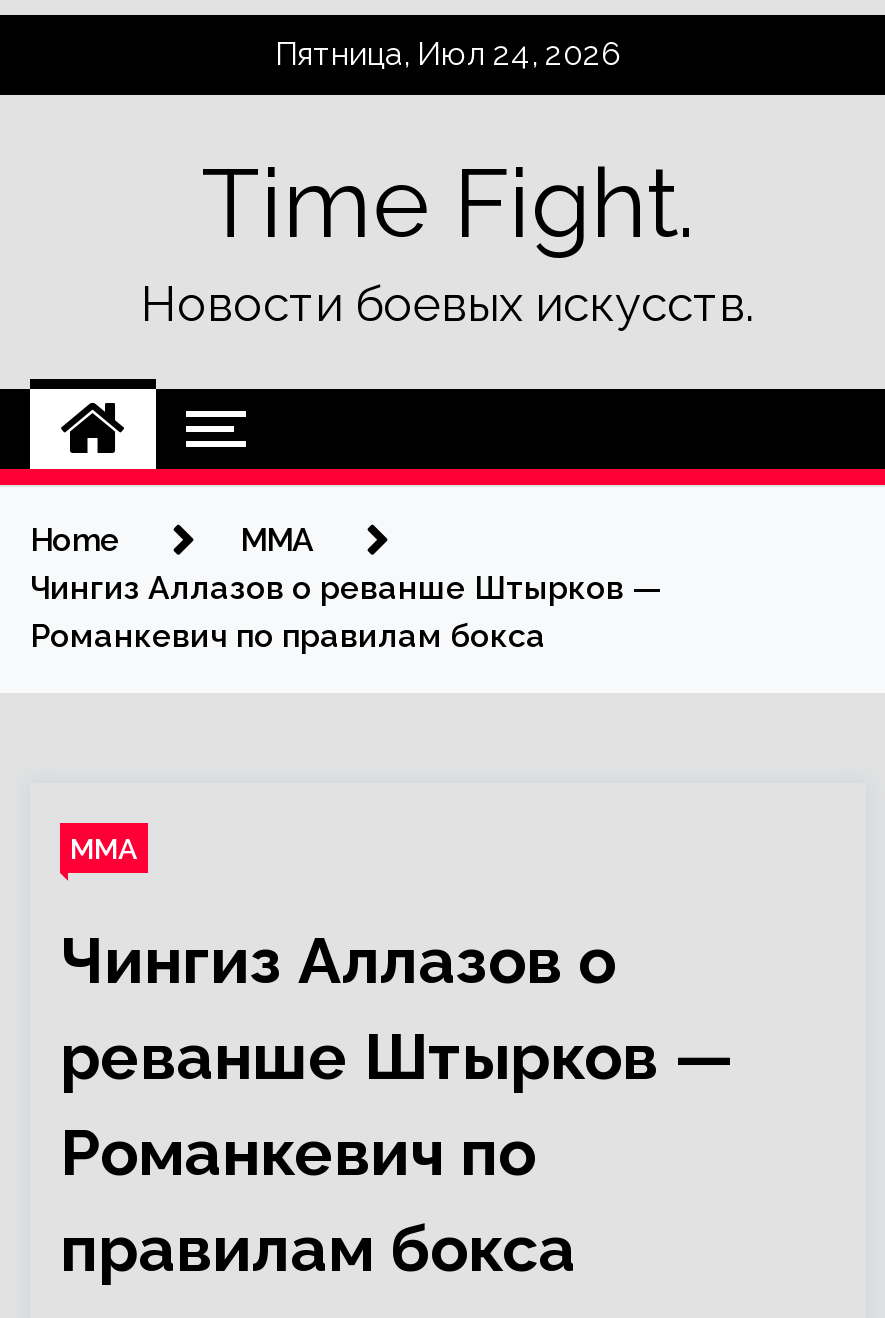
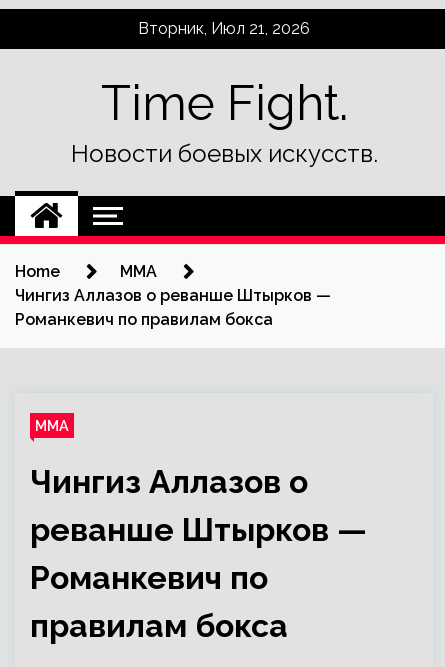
[275,35,621,73] Пятница, Июл 24, 2026 -> [138,19,310,38] Вторник, Июл 21, 2026

